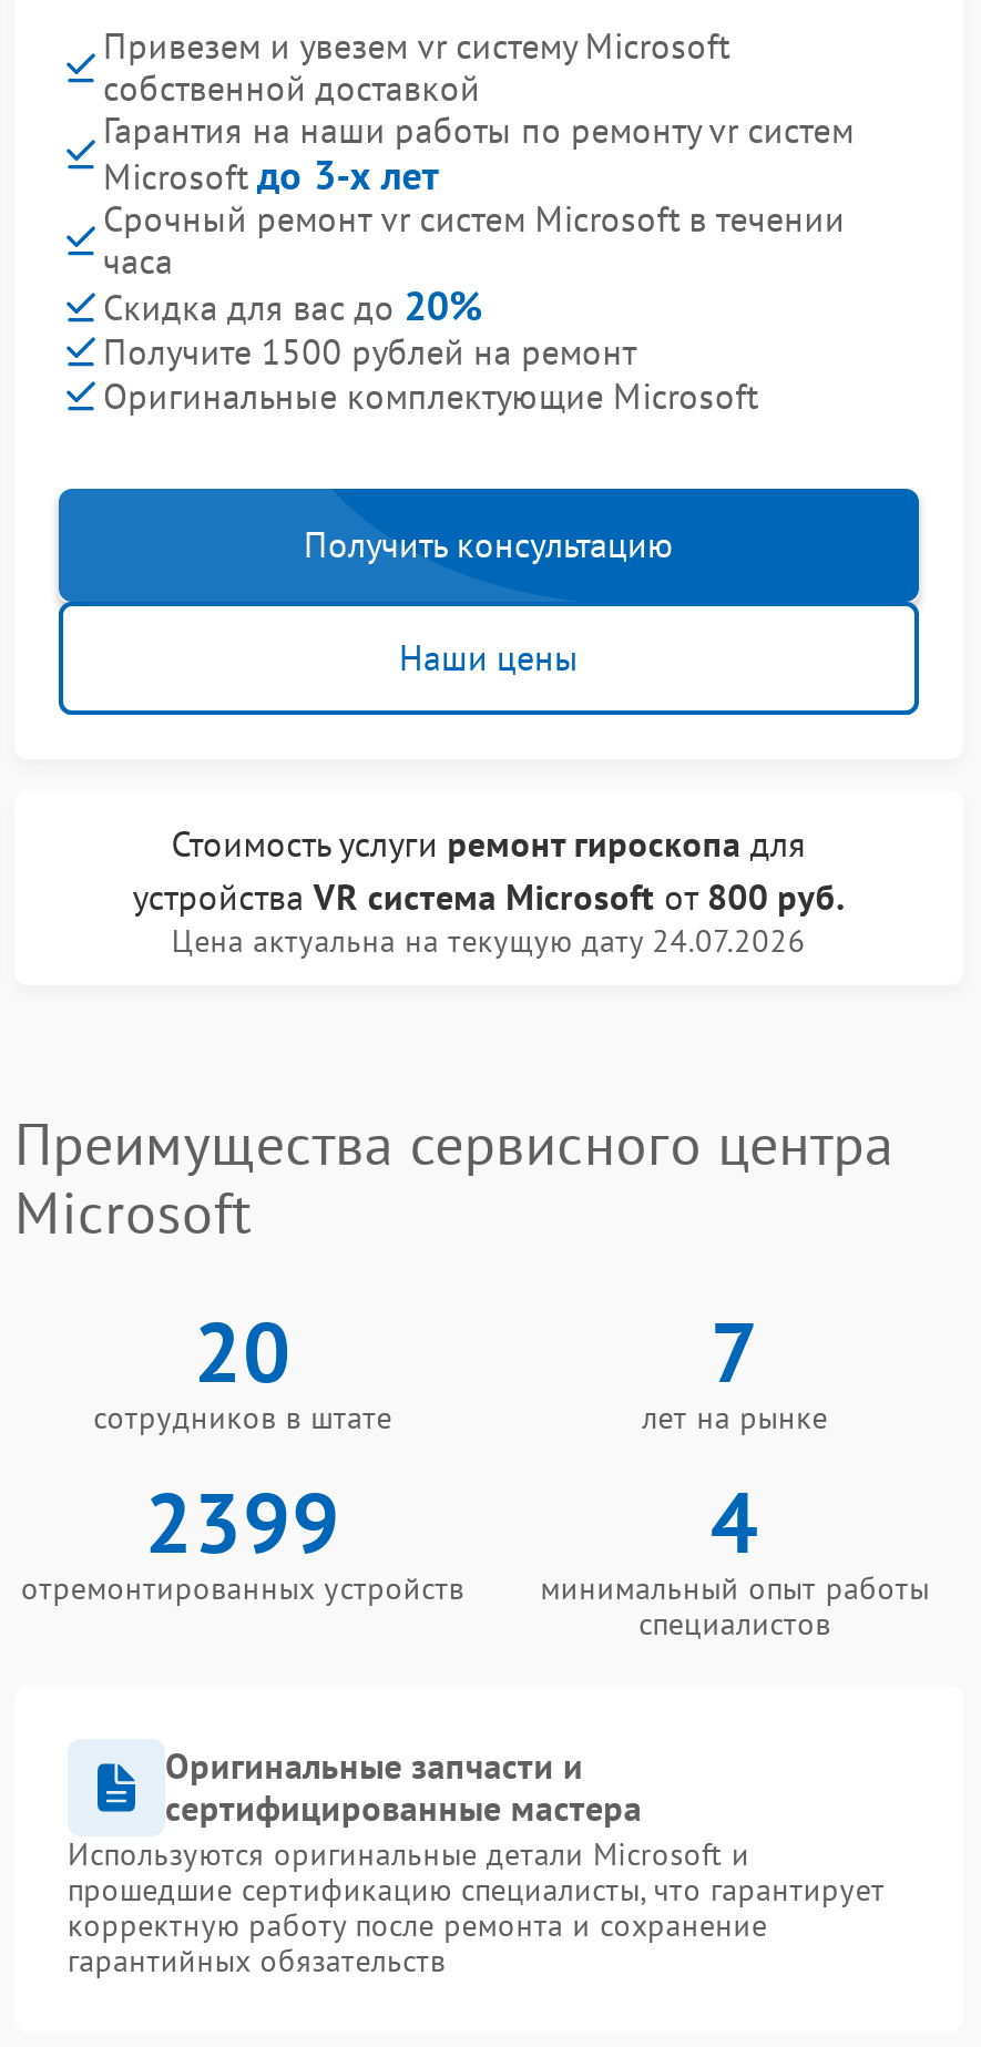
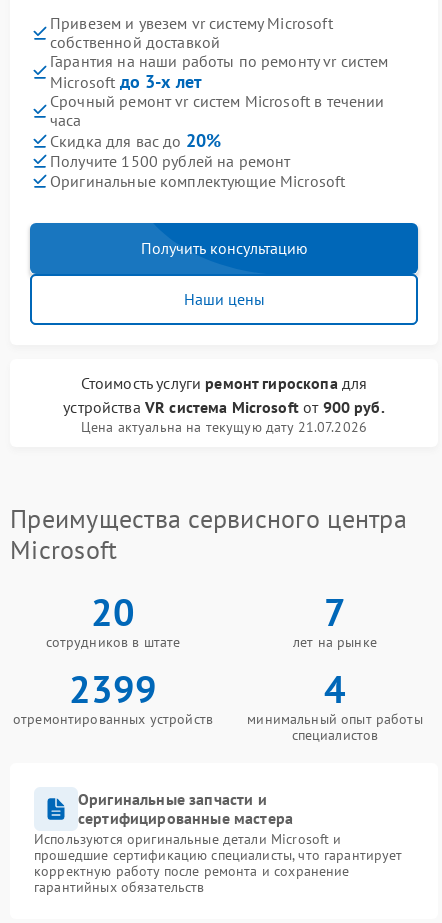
[133,875,845,920] устройства VR система Microsoft от 800 руб. -> [63,397,385,417] устройства VR система Microsoft от 900 руб.
[172,922,806,962] Цена актуальна на текущую дату 24.07.2026 -> [81,418,367,436] Цена актуальна на текущую дату 21.07.2026

